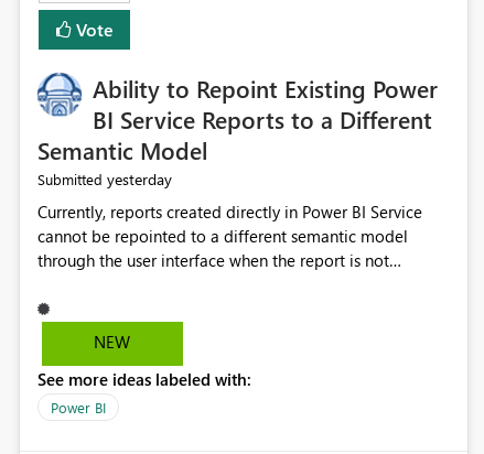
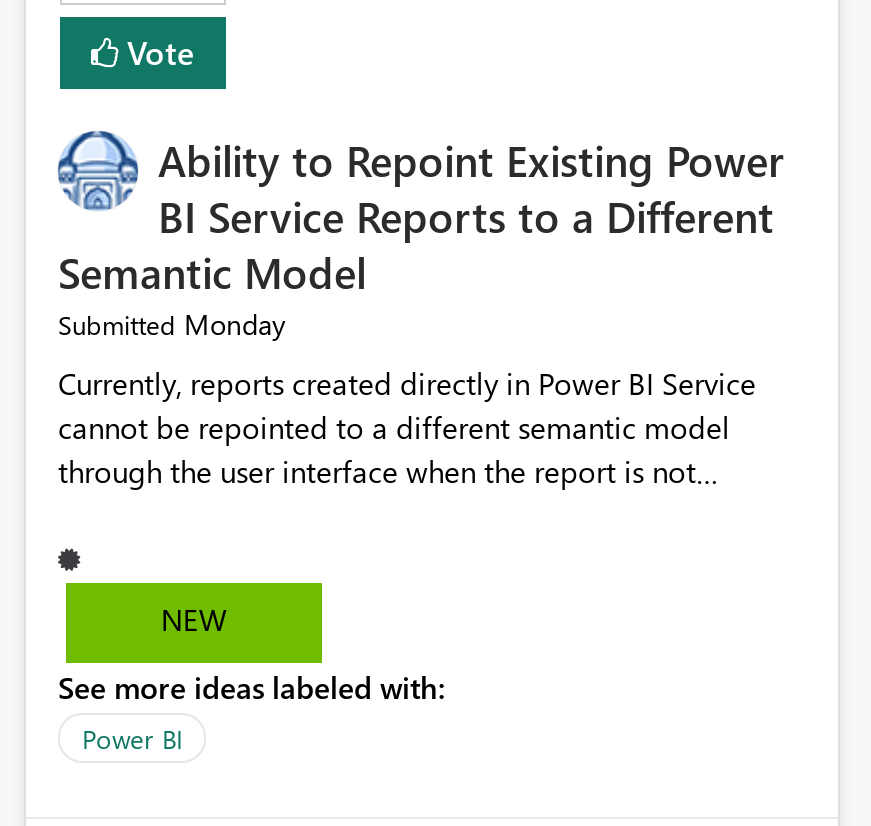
[37,169,172,190] Submitted yesterday -> [58,306,286,344] Submitted Monday

